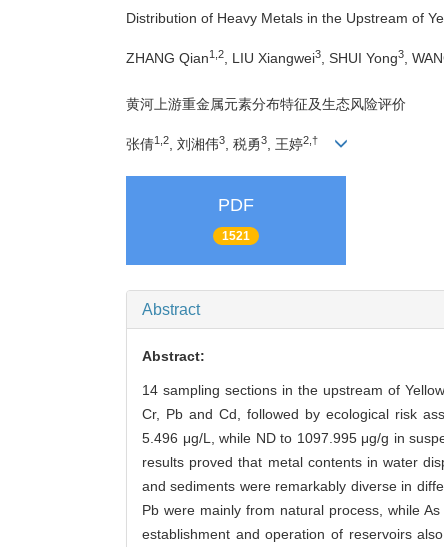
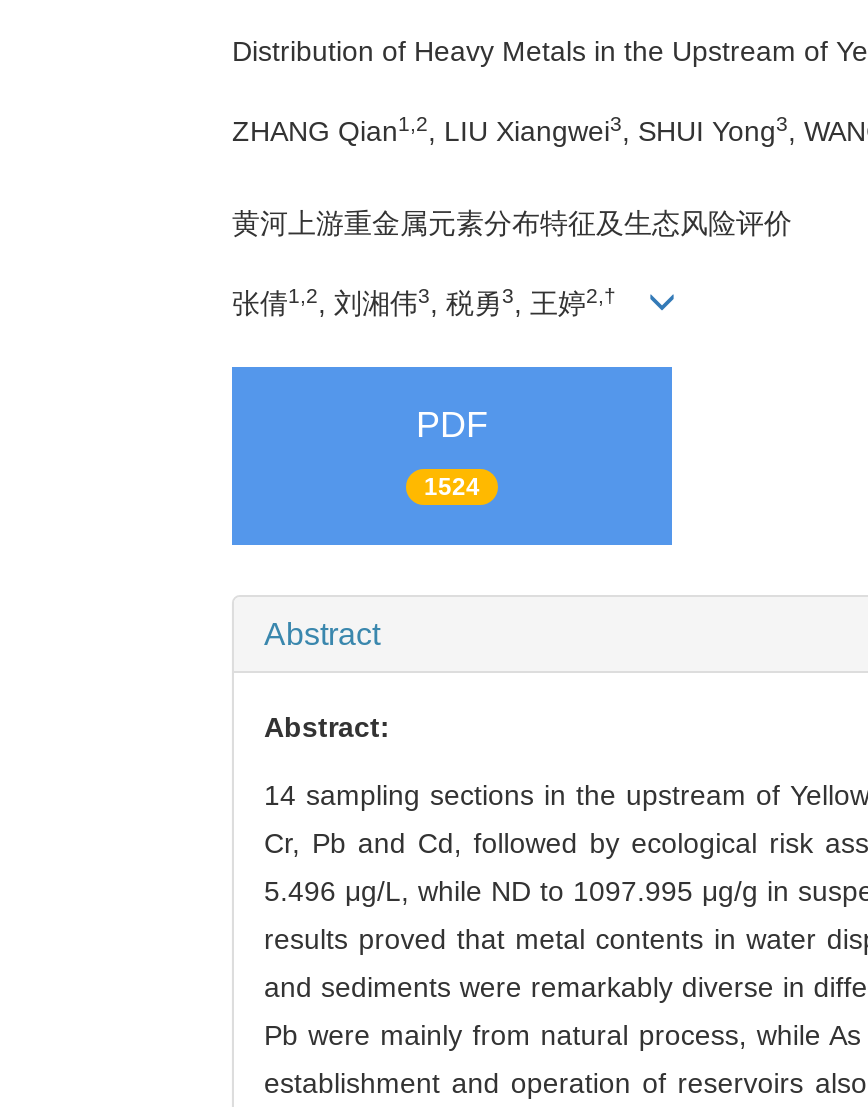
[222,229,250,243] 1521 -> [424,474,480,502] 1524

